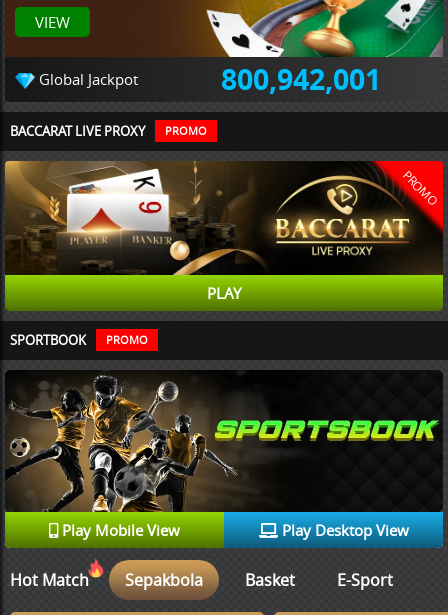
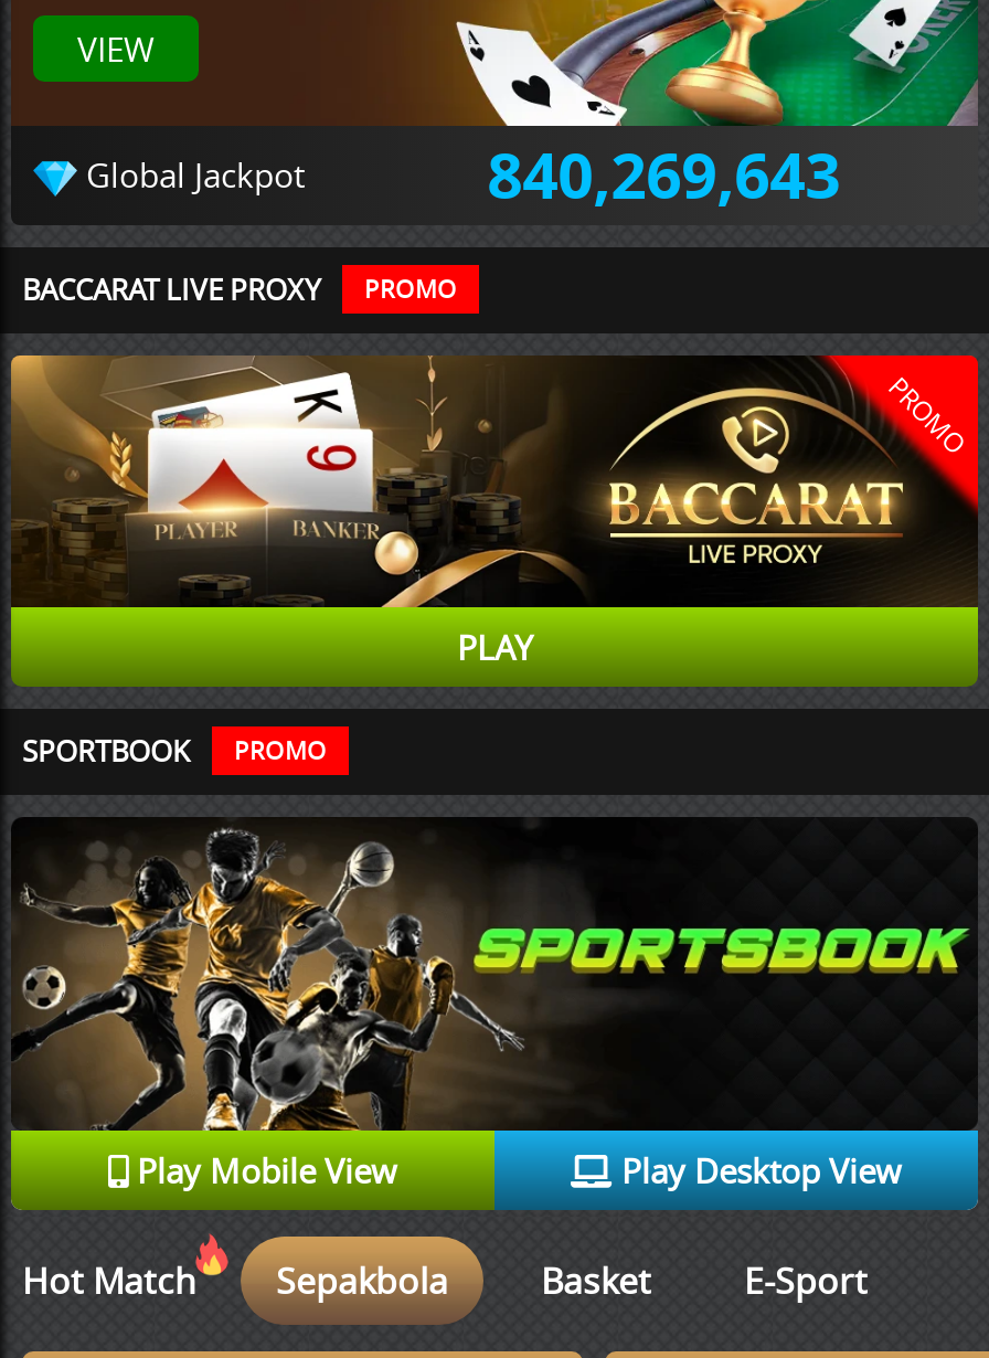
[221,58,381,98] 800,942,001 -> [487,129,840,218] 840,269,643

